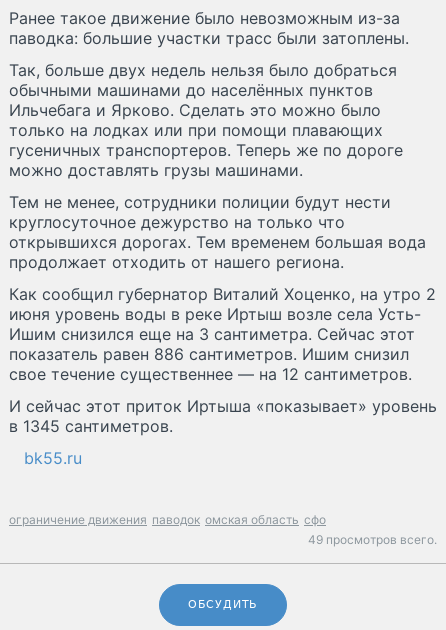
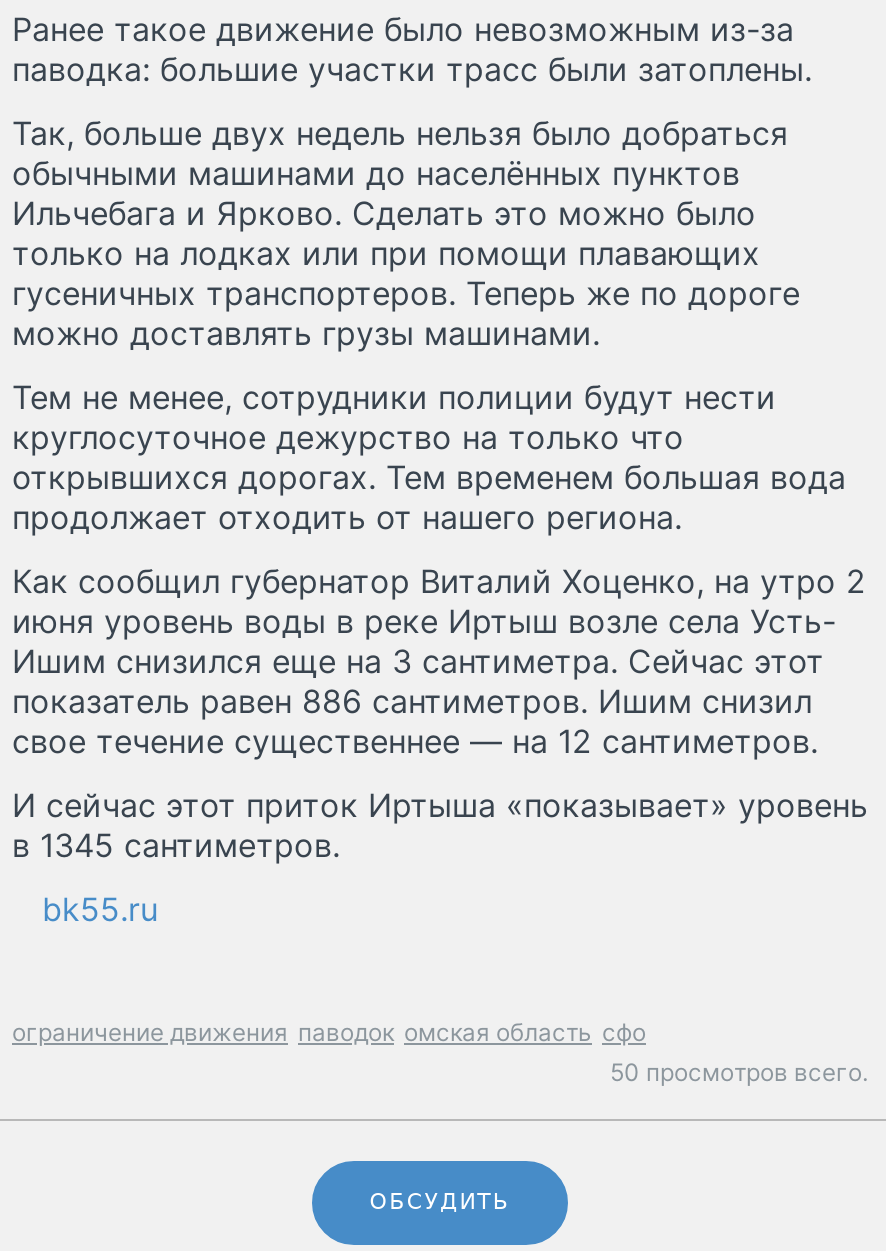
[308,532,437,547] 49 просмотров всего. -> [610,1057,868,1087] 50 просмотров всего.

